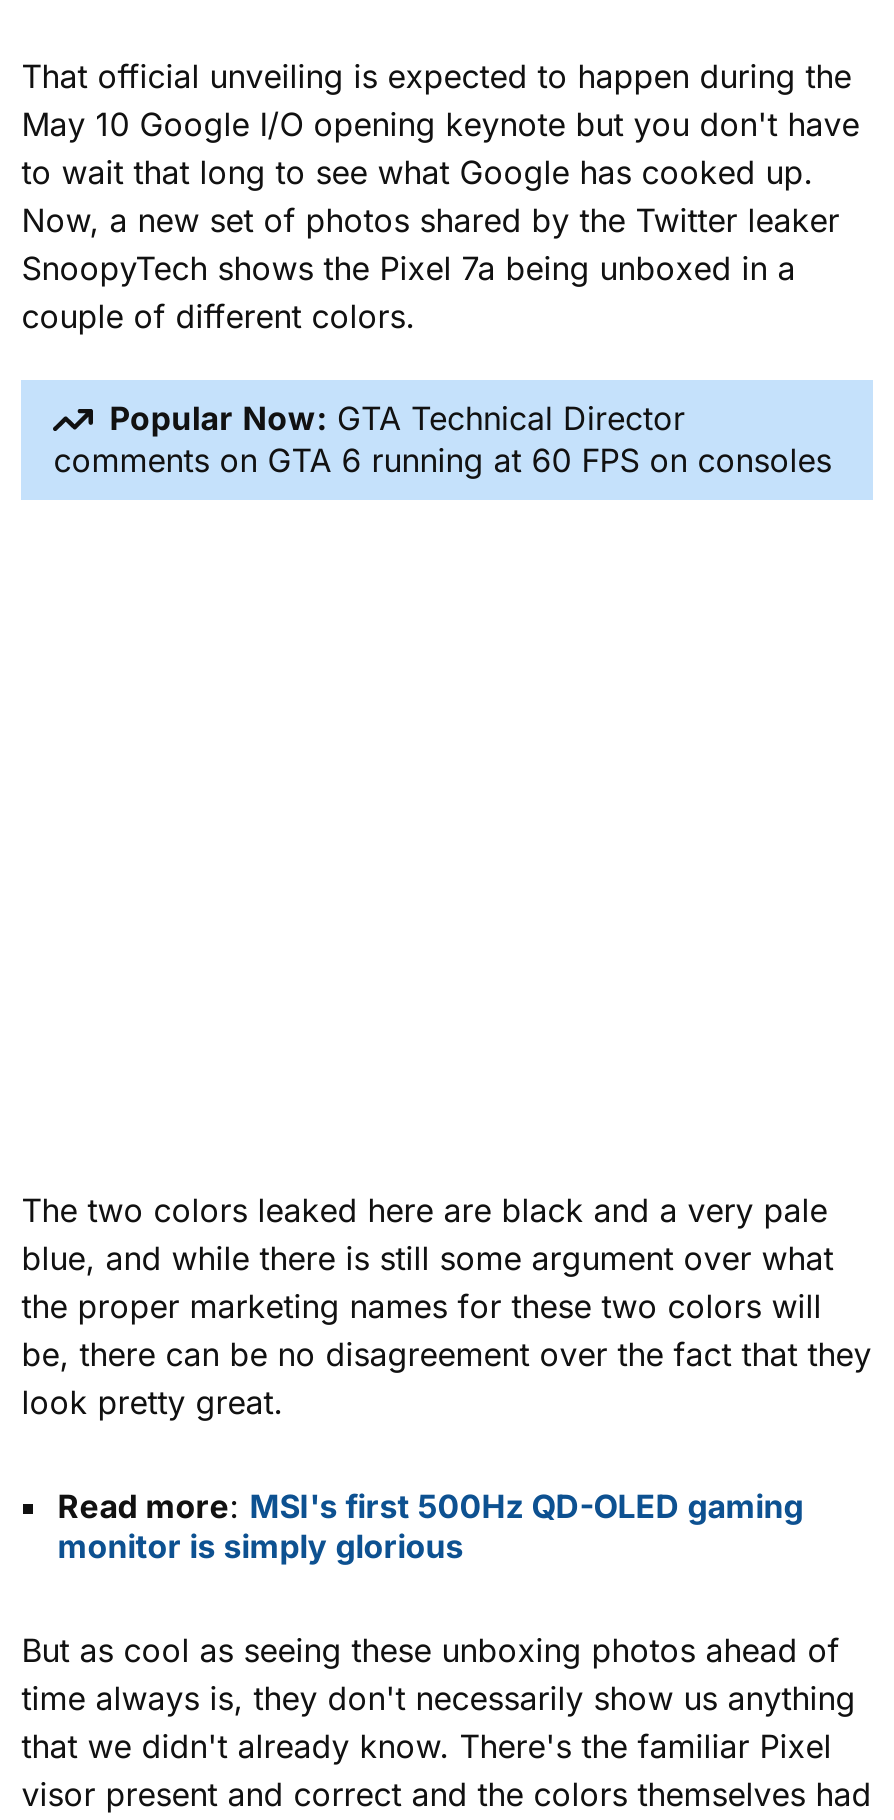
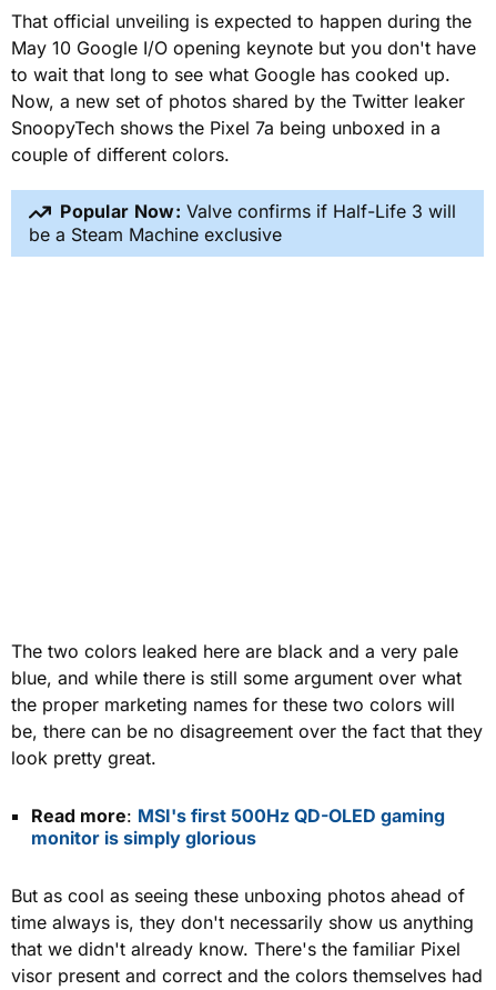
[53,397,831,481] Popular Now: GTA Technical Director | comments on GTA 6 running at 60 FPS on consoles -> [29,200,456,246] Popular Now: Valve confirms if Half-Life 3 will | be a Steam Machine exclusive

